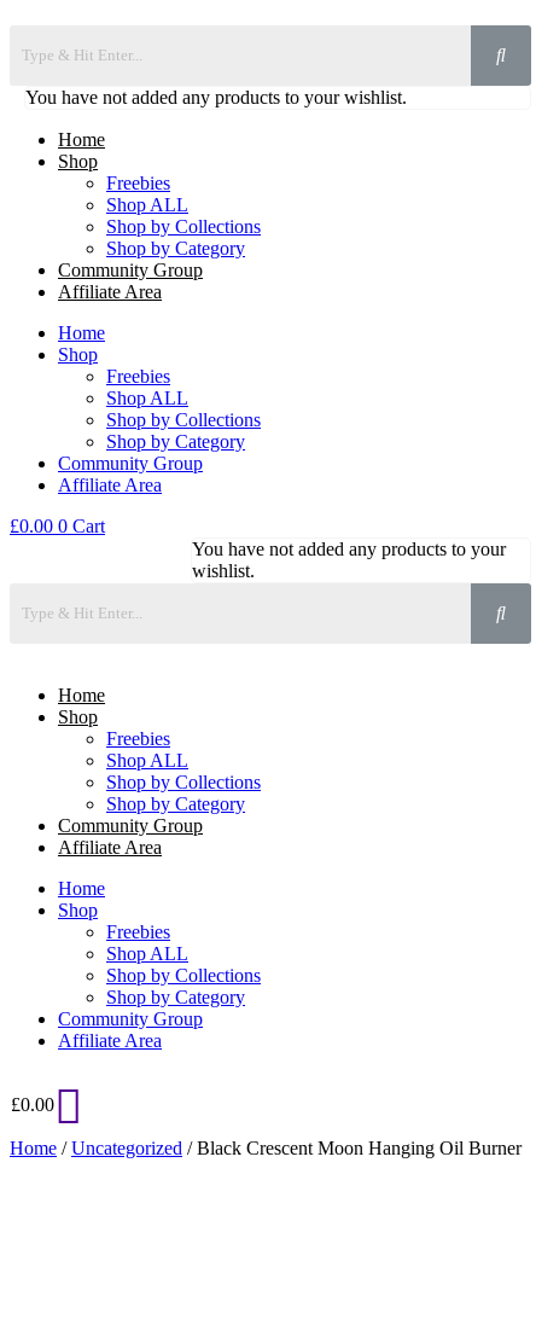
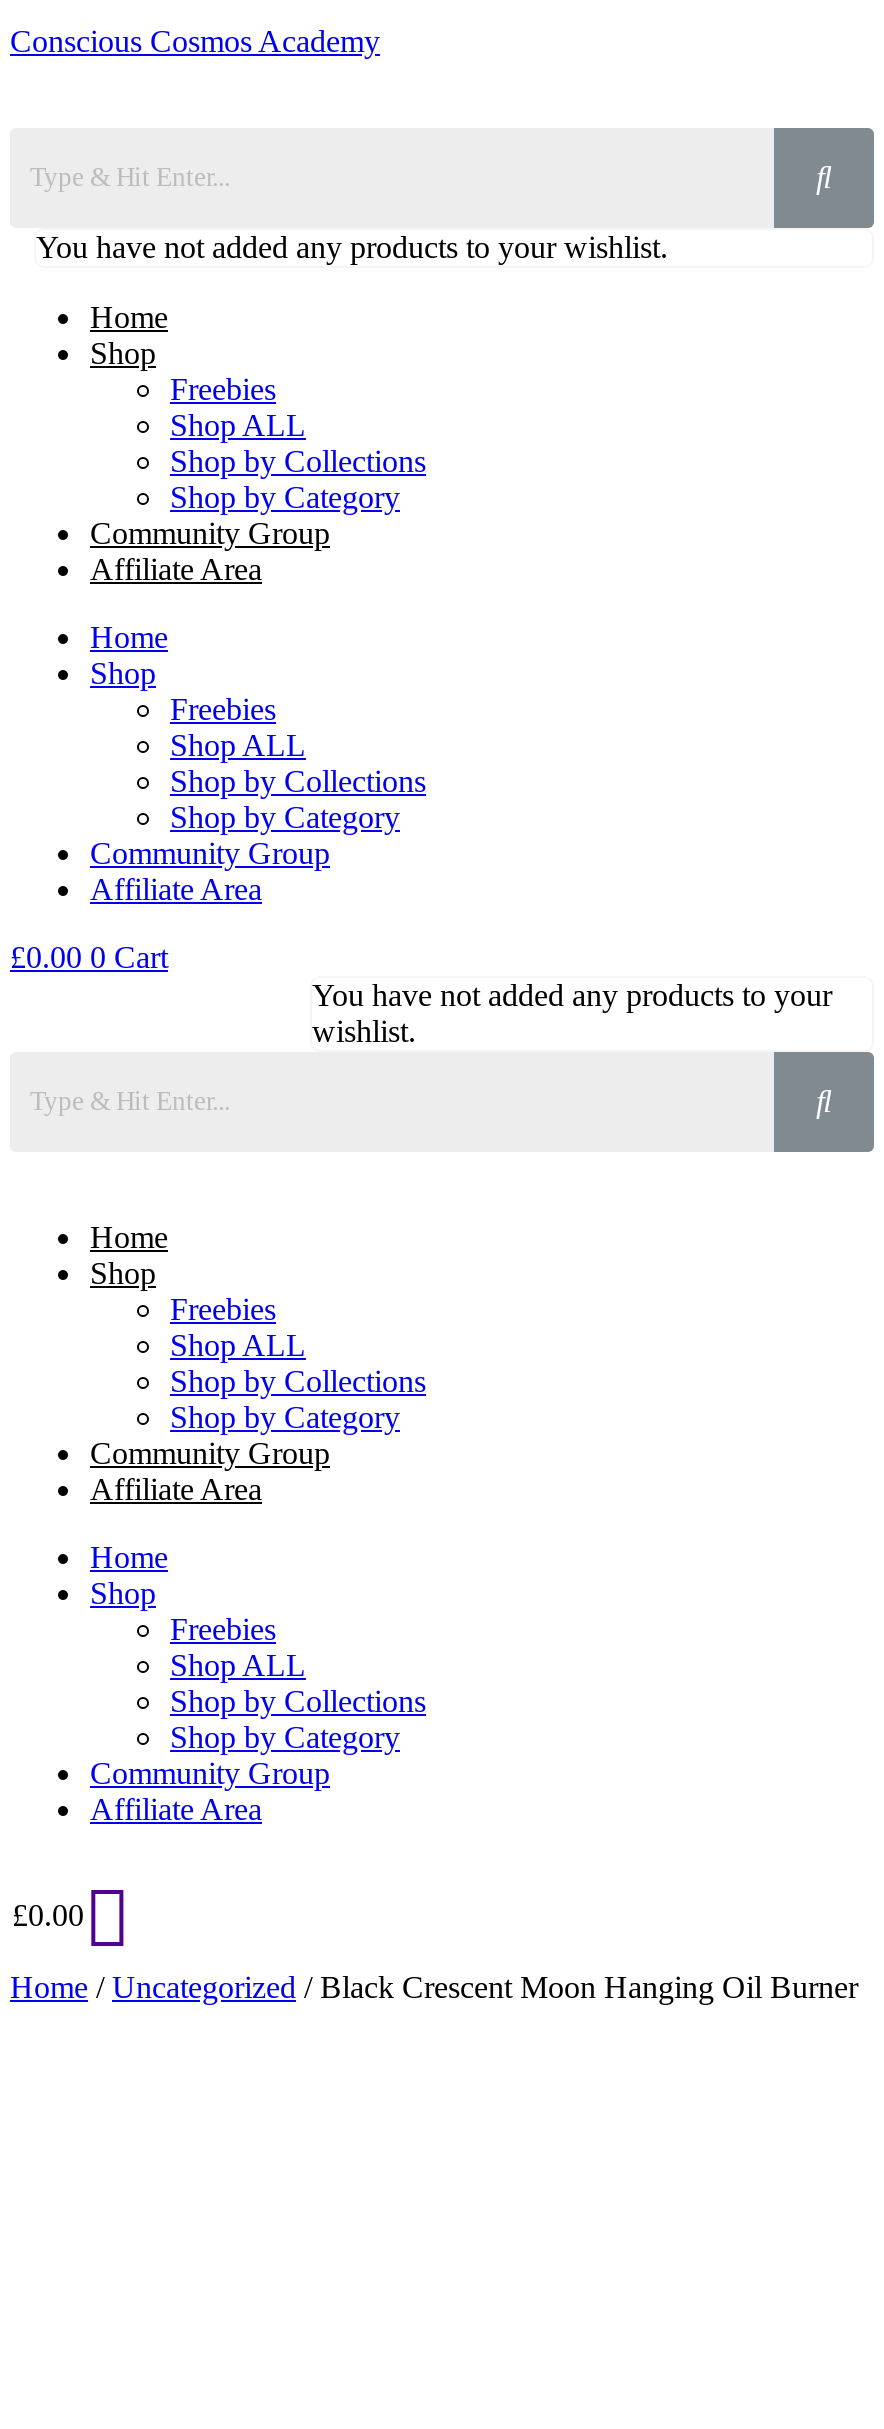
none -> [10,24,380,58] Conscious Cosmos Academy

